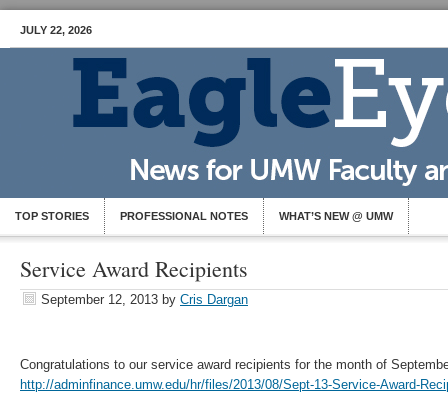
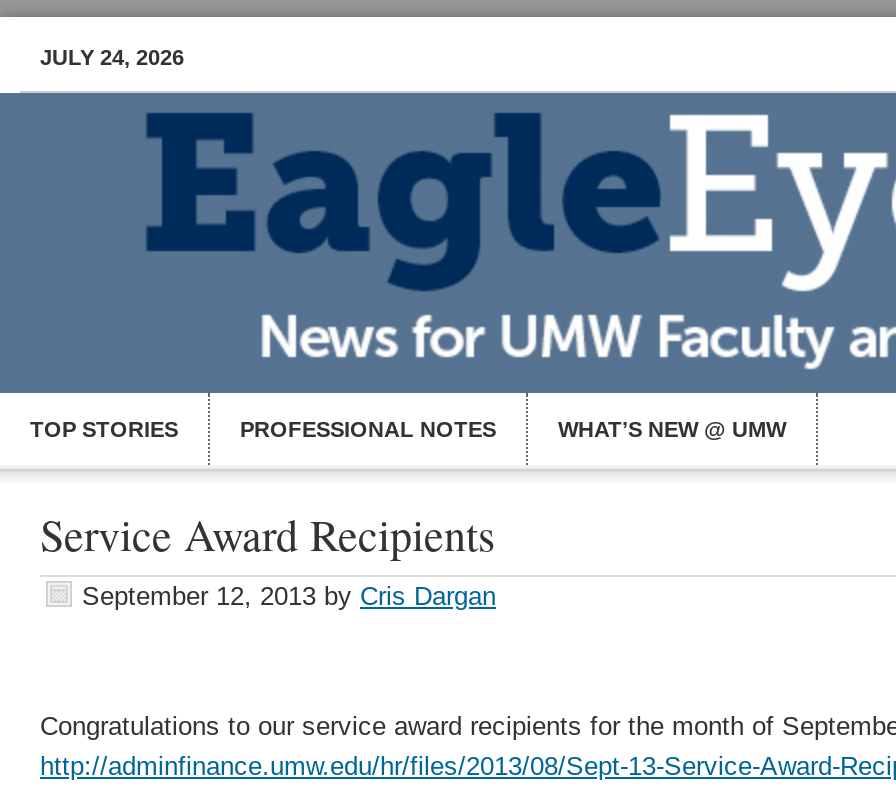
[20,24,92,36] JULY 22, 2026 -> [40,45,184,69] JULY 24, 2026

